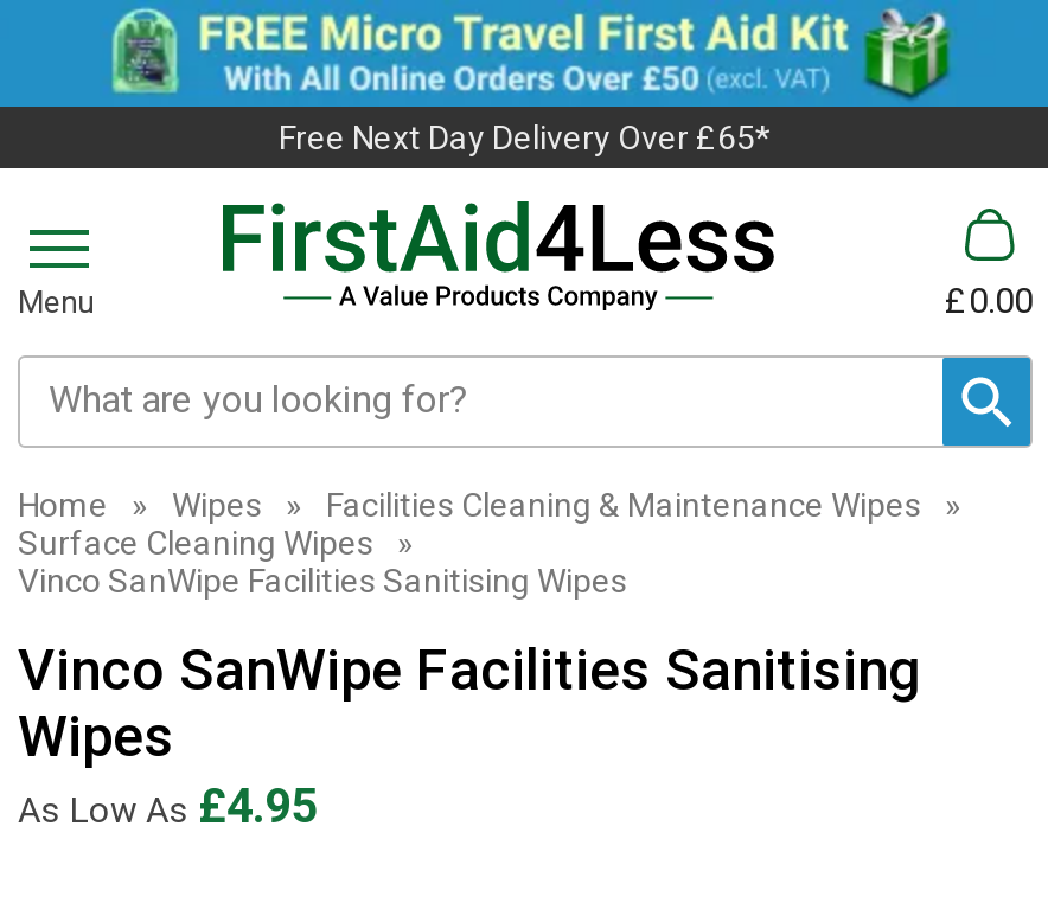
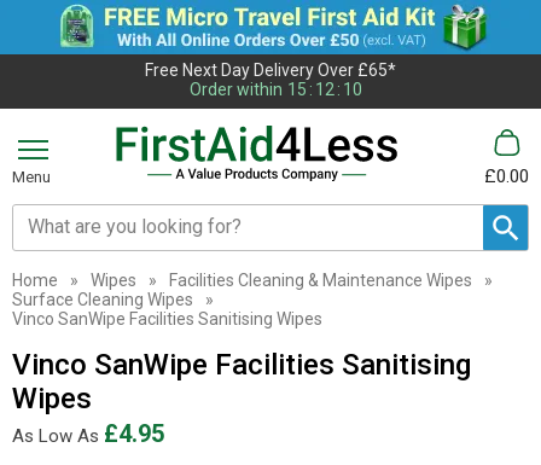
none -> [189,80,362,99] Order within 15 : 12 : 10

